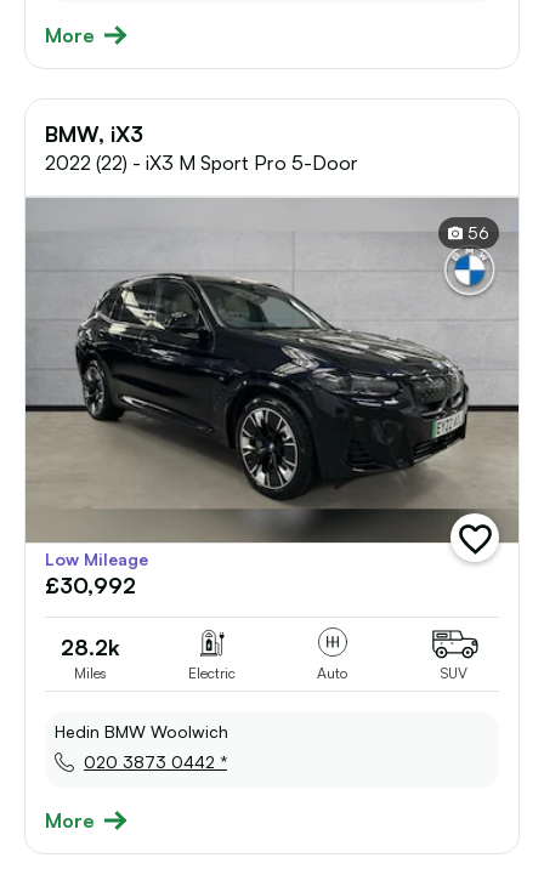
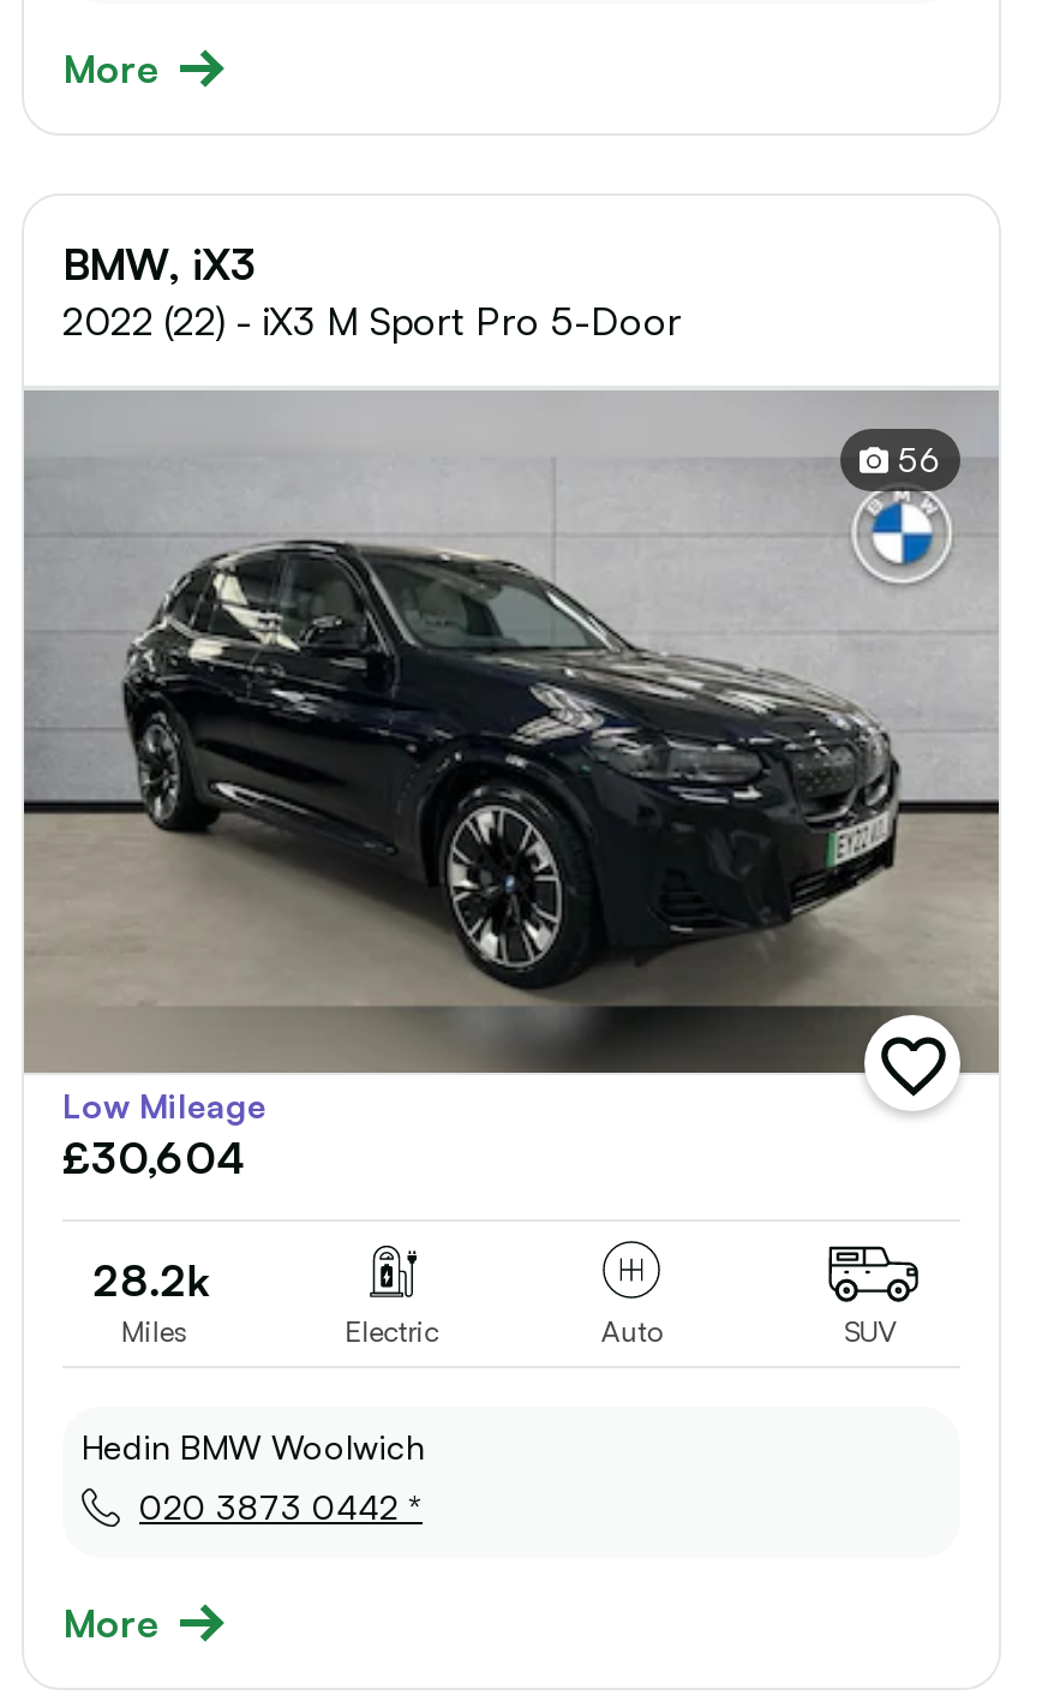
[45,572,136,598] £30,992 -> [62,1132,245,1185] £30,604

